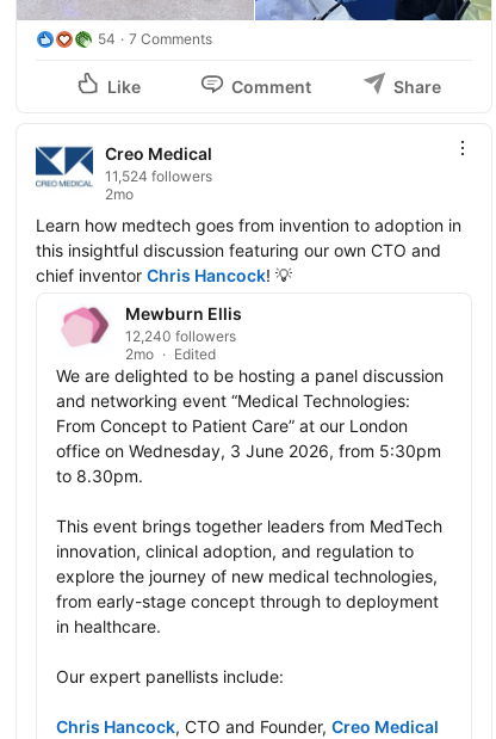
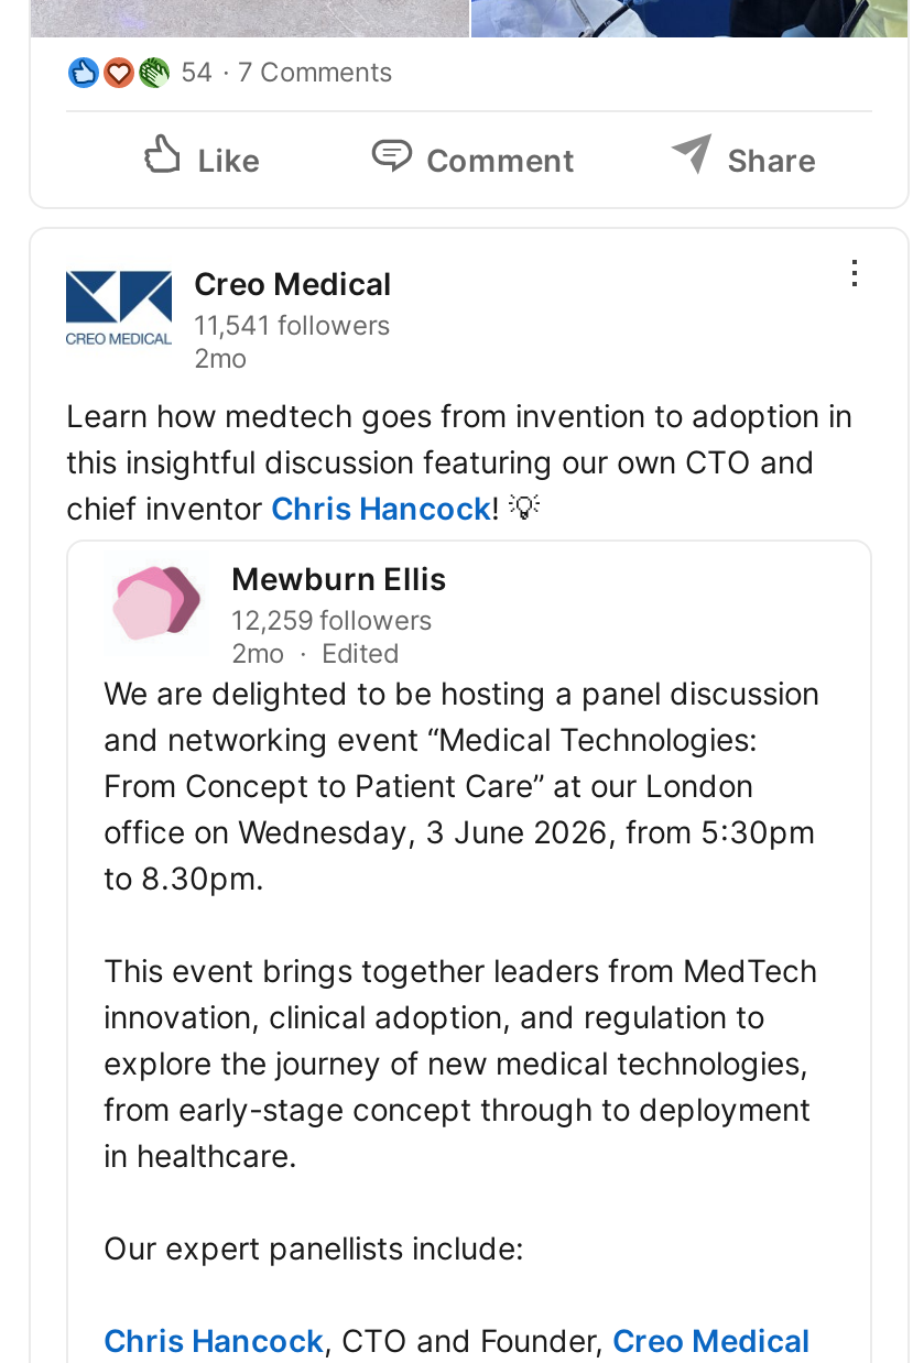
[105,167,212,184] 11,524 followers -> [194,307,390,340] 11,541 followers
[125,327,236,344] 12,240 followers -> [231,602,432,635] 12,259 followers

